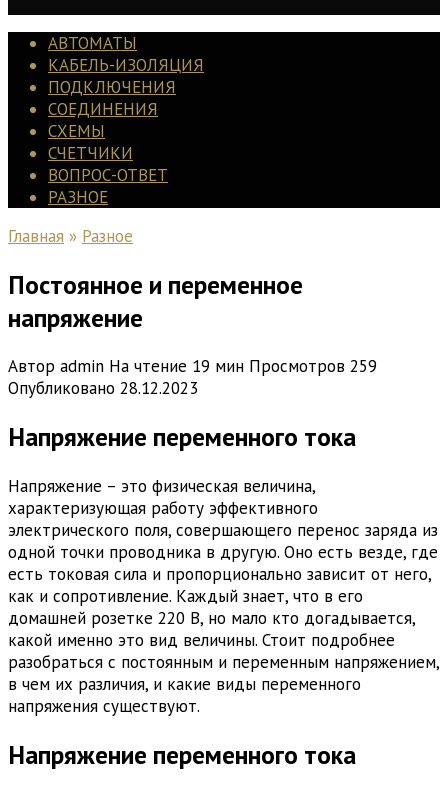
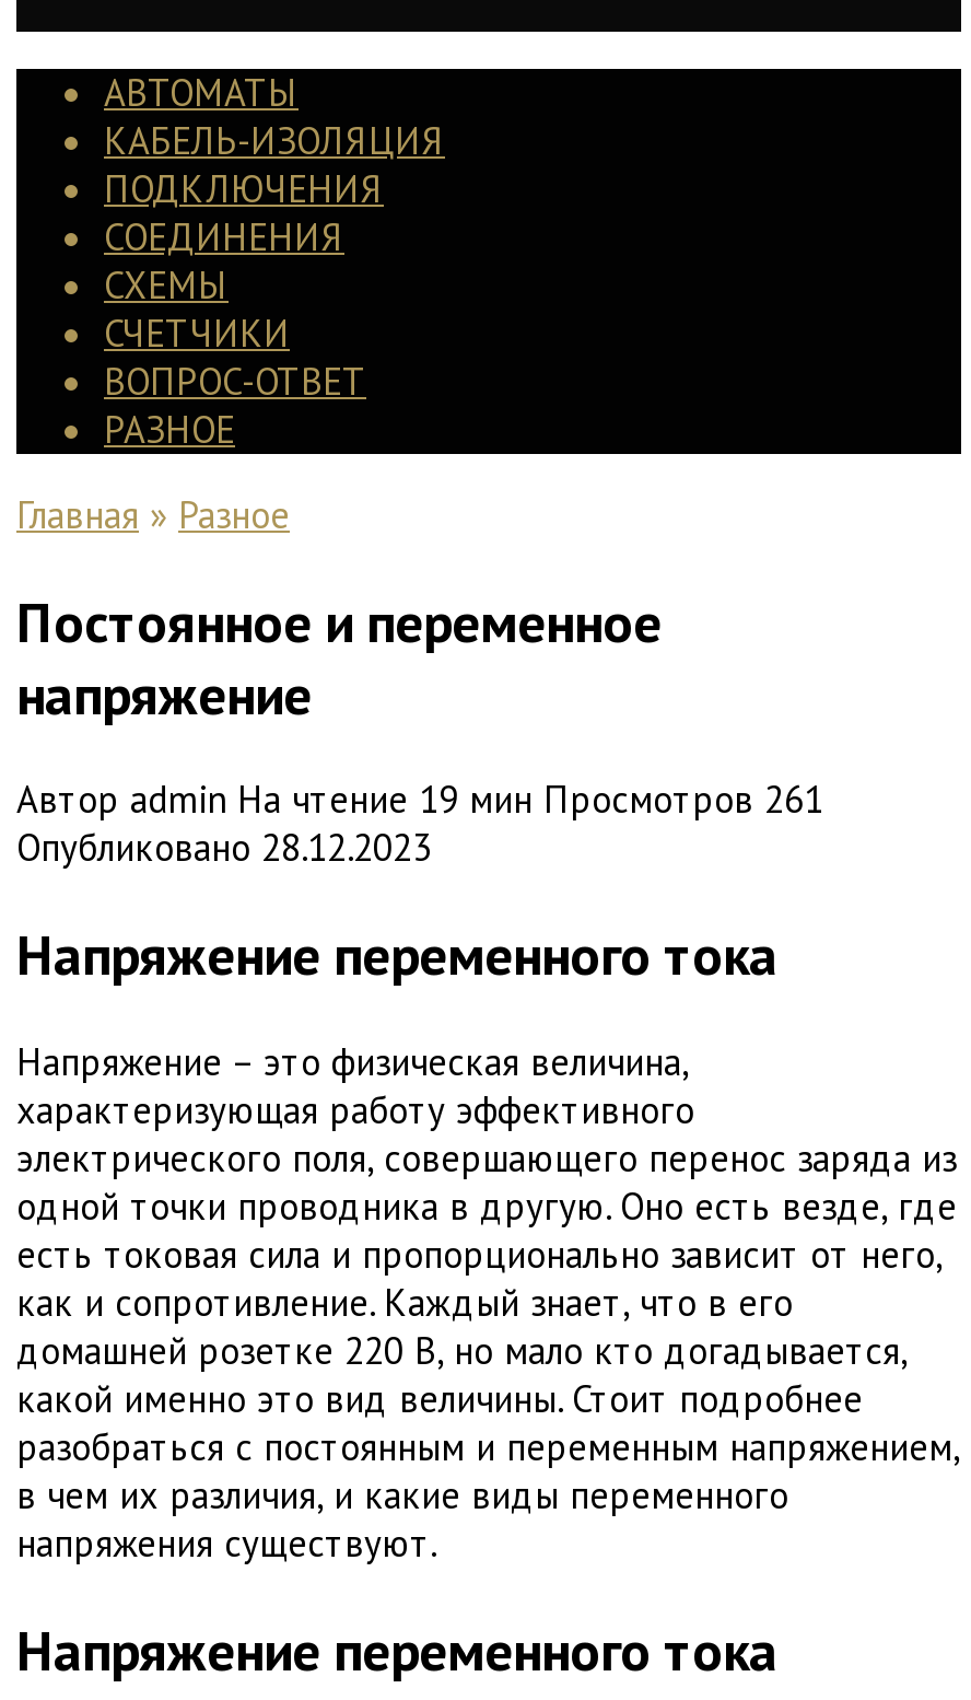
[8,355,377,377] Автор admin На чтение 19 мин Просмотров 259 -> [16,776,823,824] Автор admin На чтение 19 мин Просмотров 261

